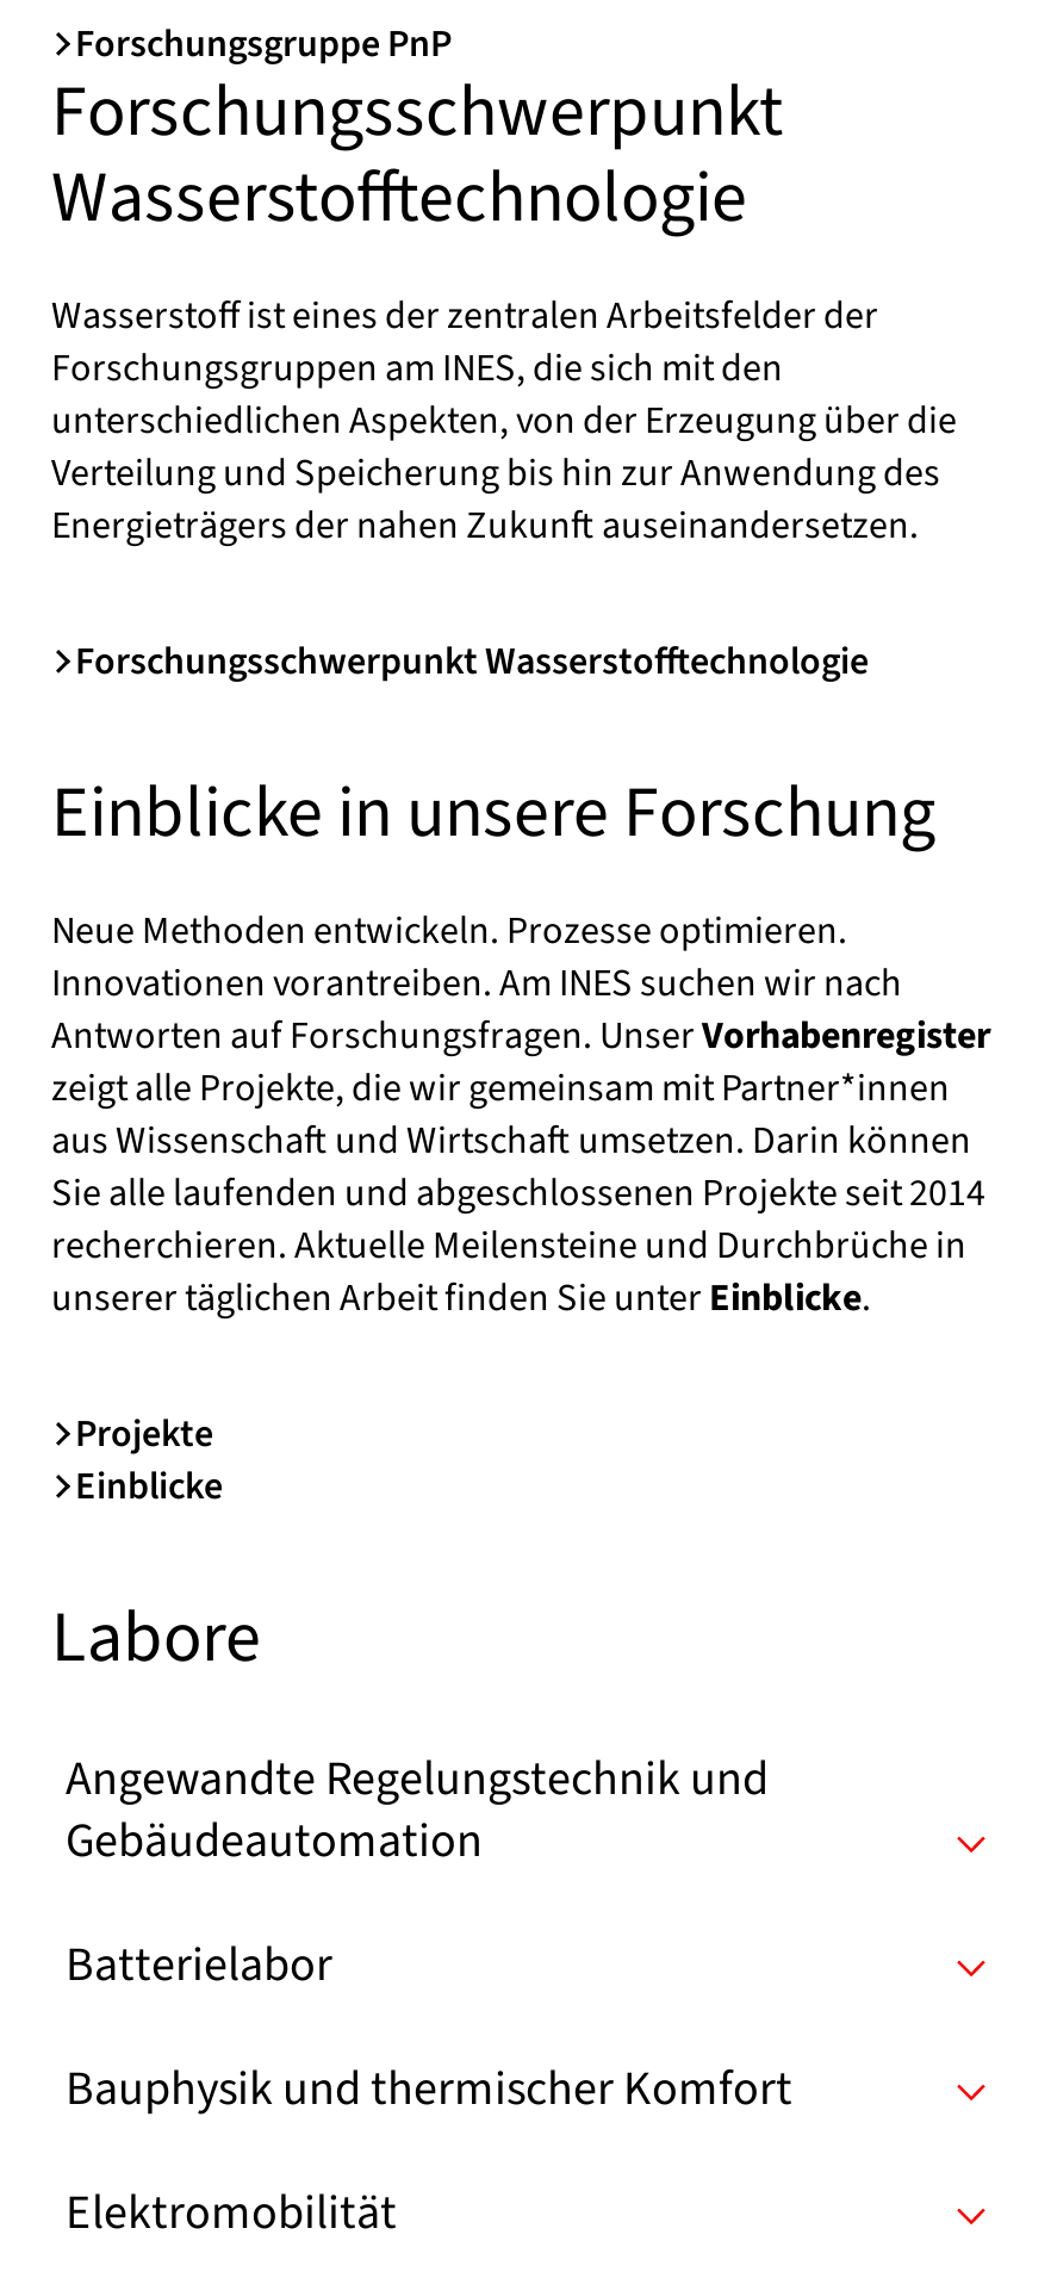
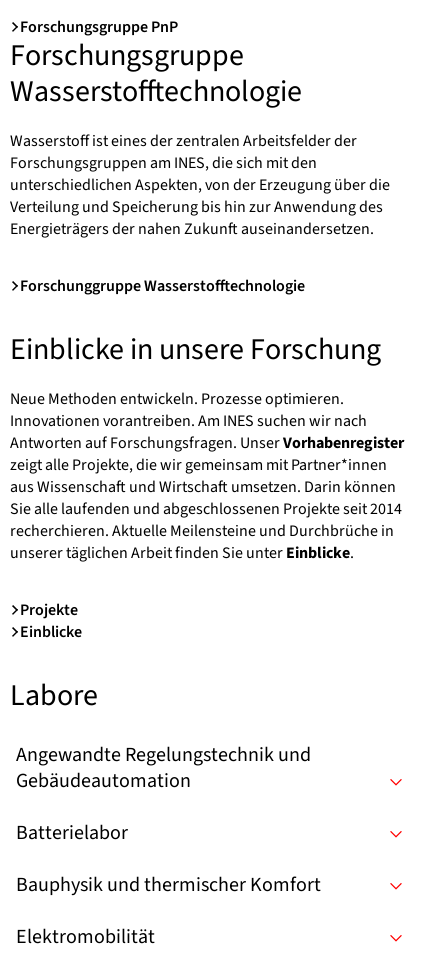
[51,61,783,163] Forschungsschwerpunkt -> [10,34,244,77] Forschungsgruppe
[75,635,869,688] Forschungsschwerpunkt Wasserstofftechnologie -> [20,275,305,297] Forschunggruppe Wasserstofftechnologie

